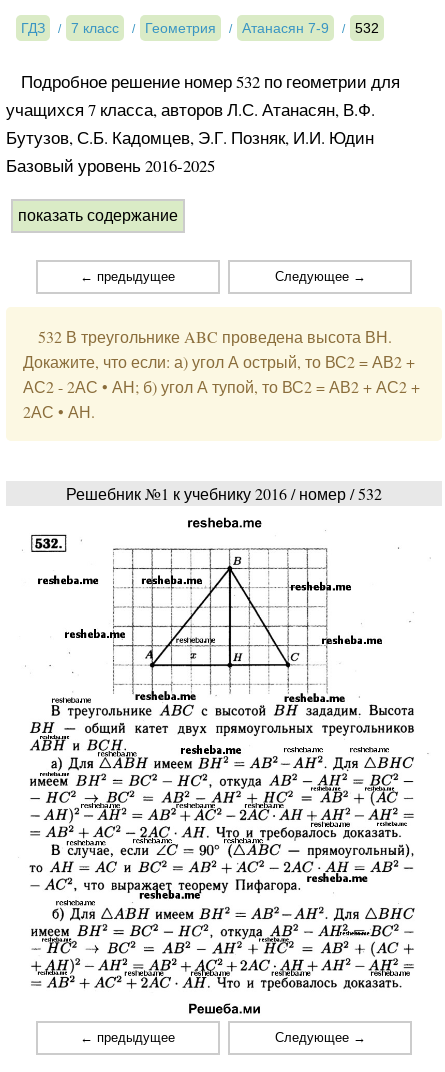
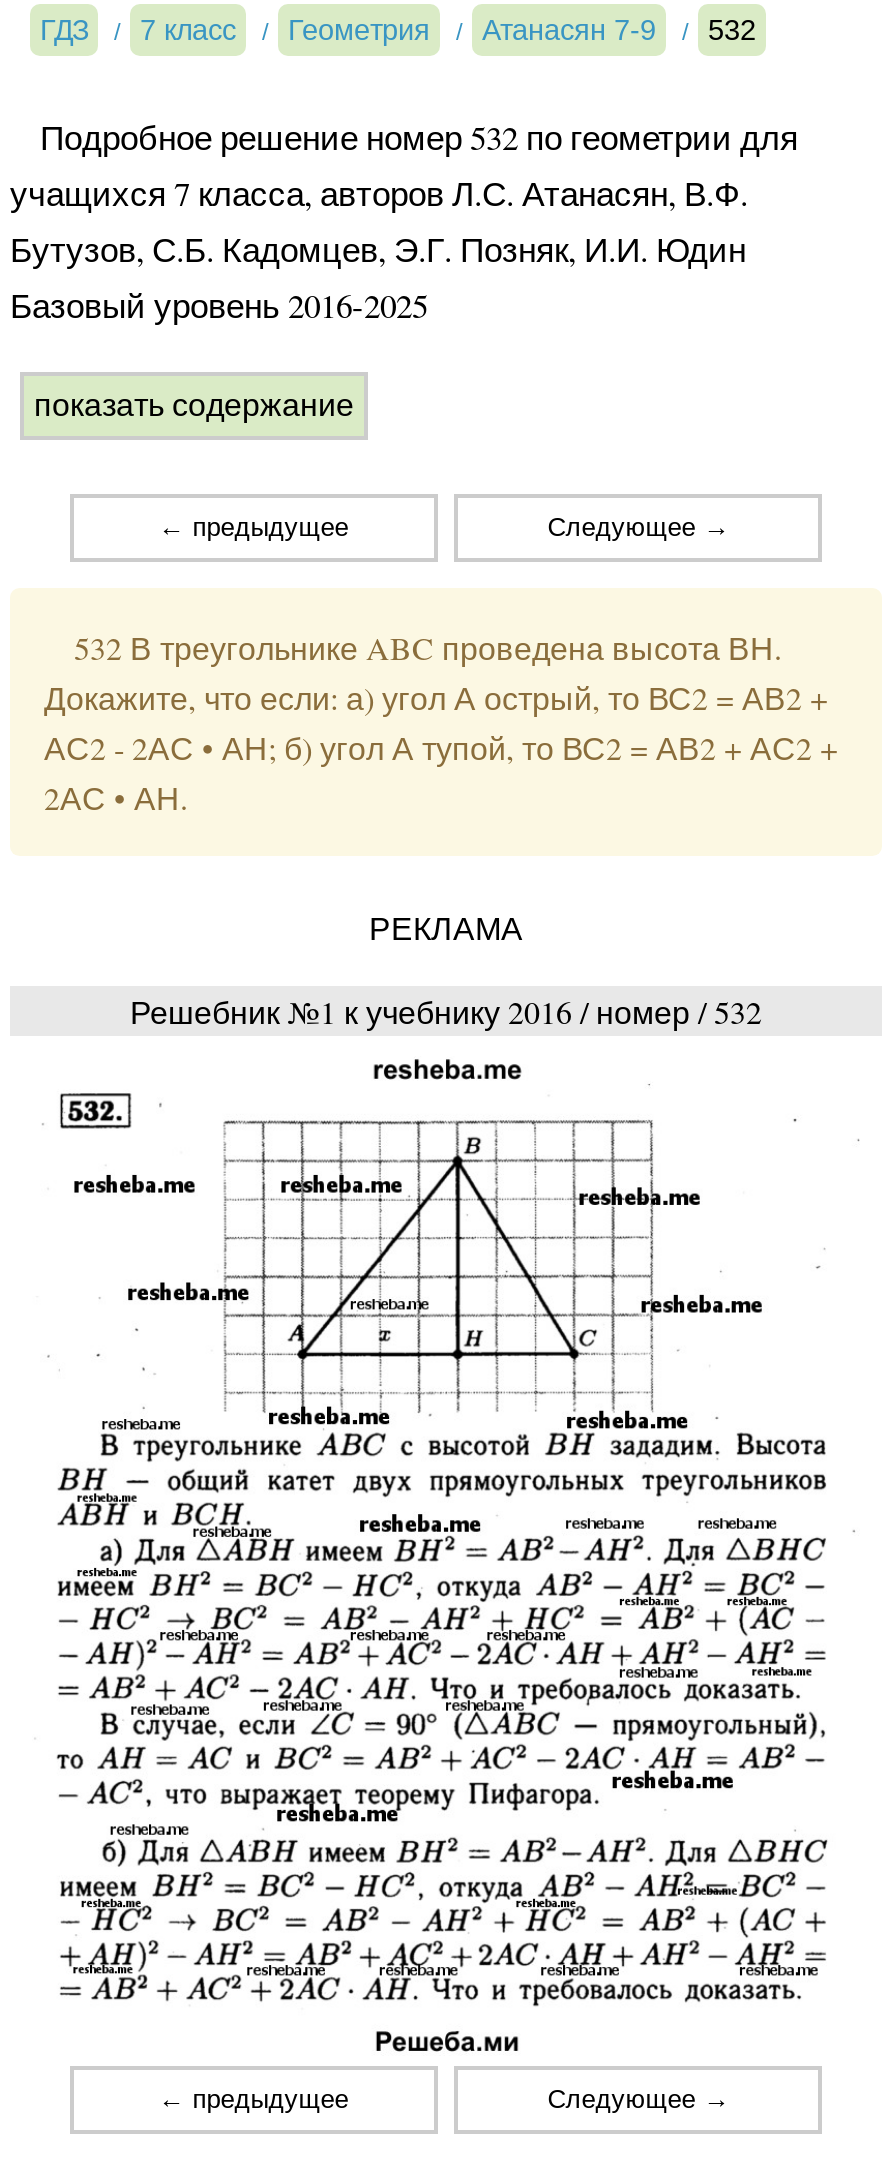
none -> [369,912,523,946] РЕКЛАМА

